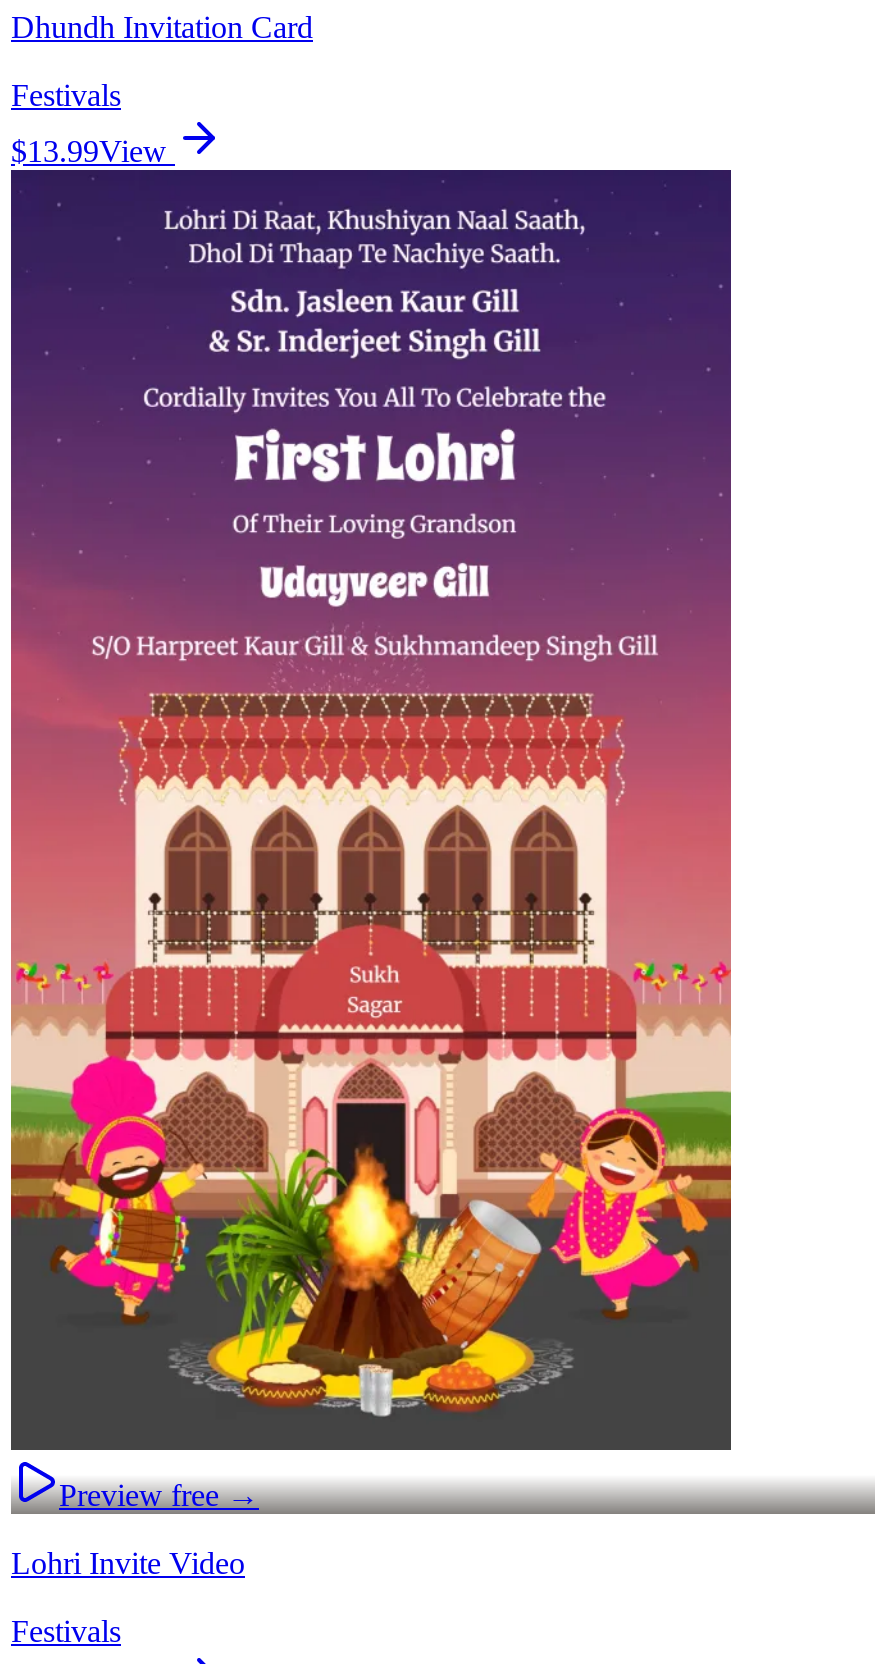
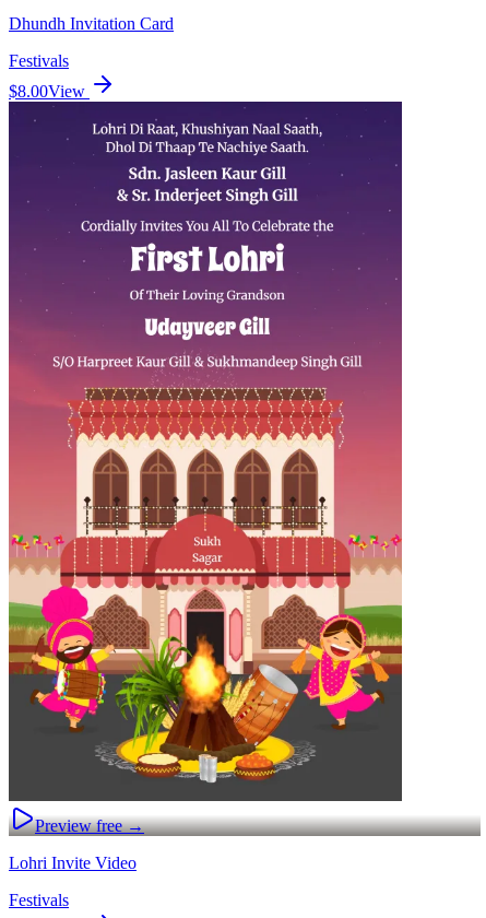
[11,134,175,168] $13.99View -> [9,82,90,100] $8.00View

